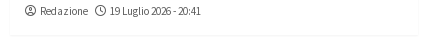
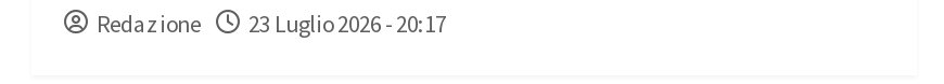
[40,4,201,18] Redazione 19 Luglio 2026 - 20:41 -> [97,8,446,38] Redazione 23 Luglio 2026 - 20:17

